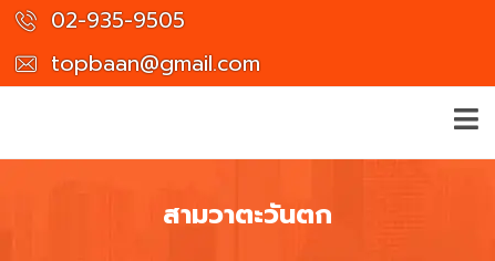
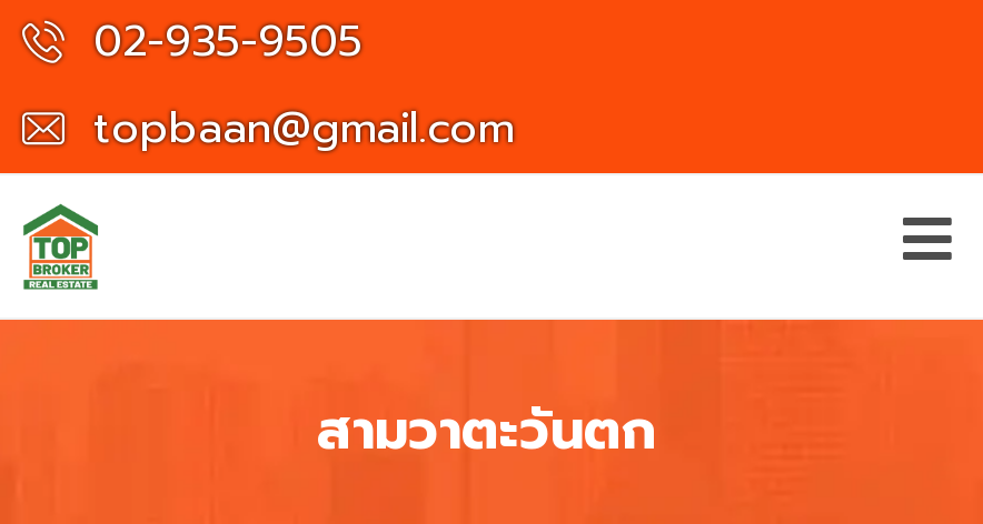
none -> [20,202,100,291] [image]

